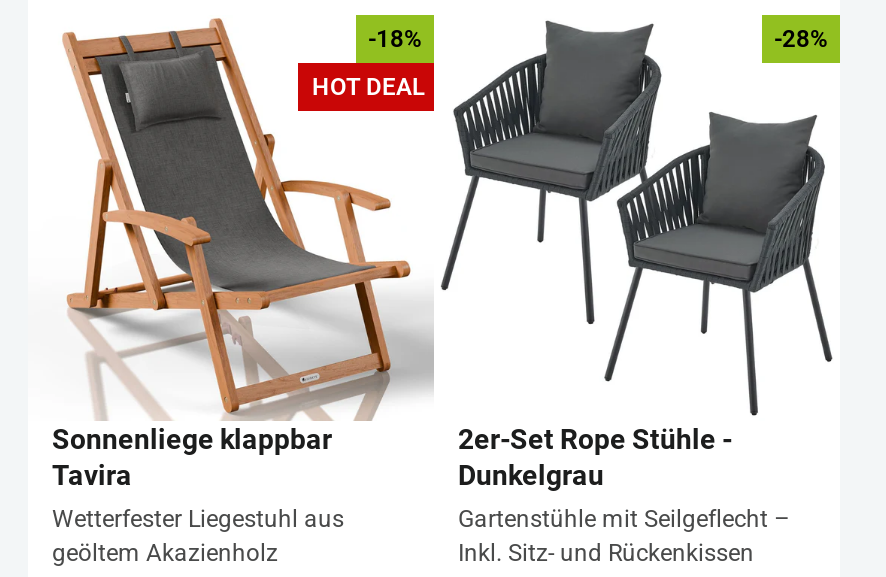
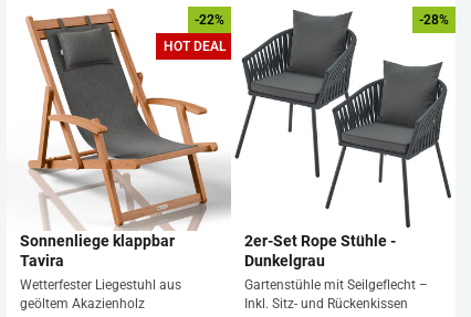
[368,25,422,53] -18% -> [195,12,224,28] -22%

